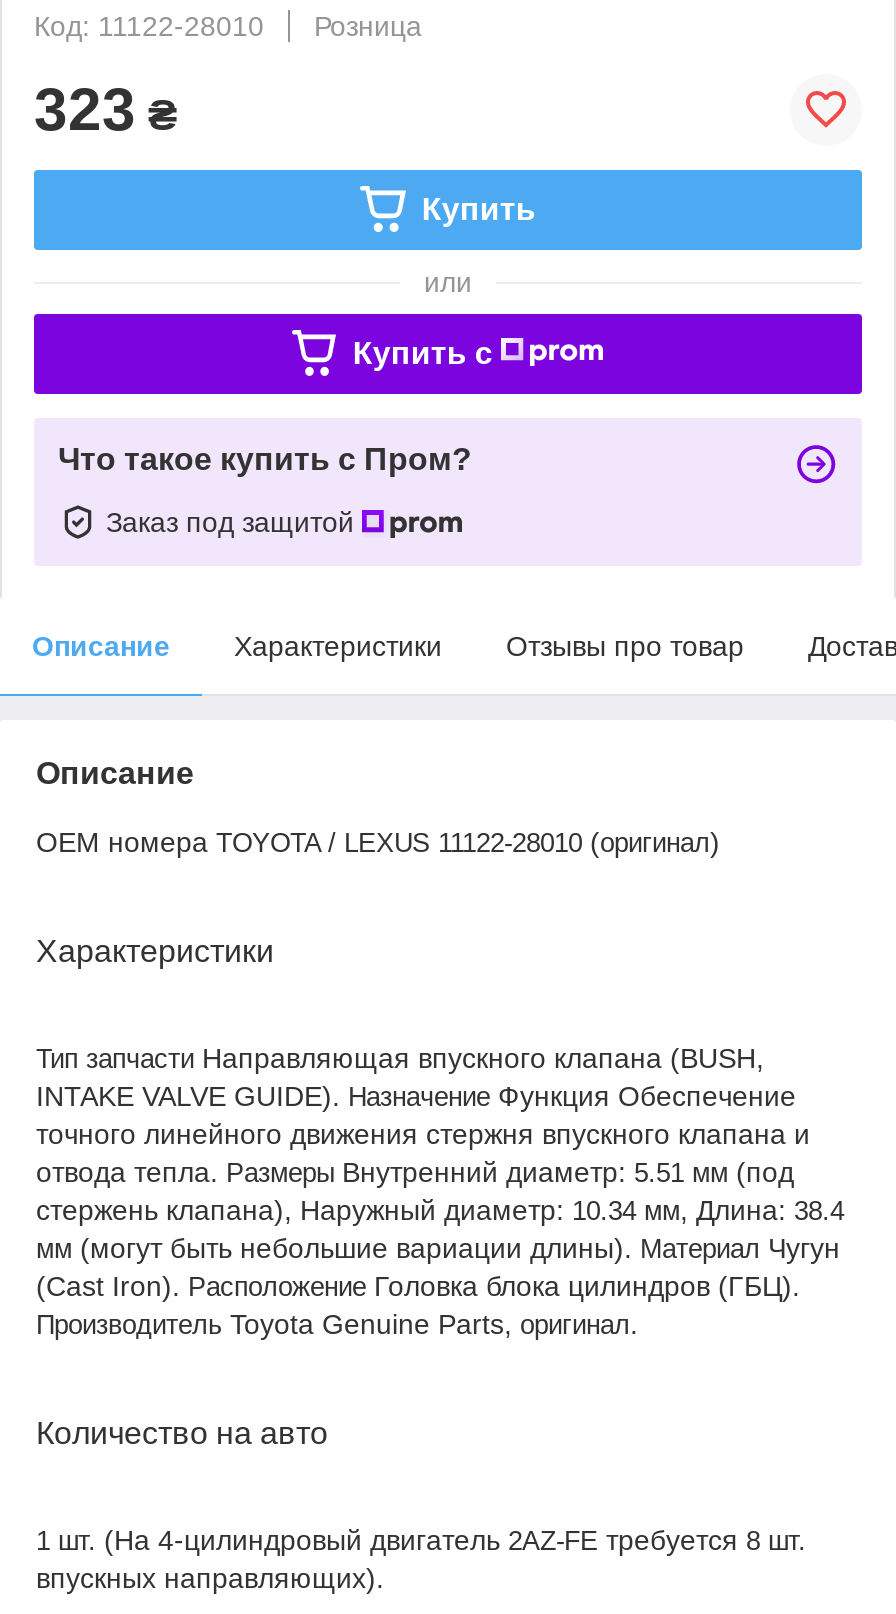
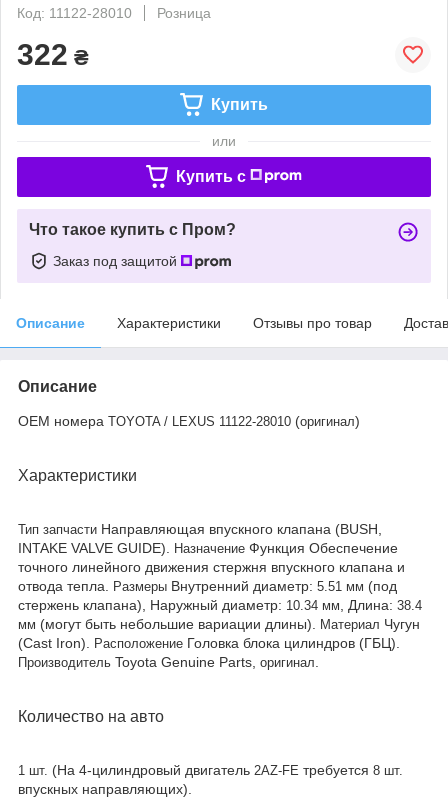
[34,76,178,142] 323 ₴ -> [17,38,89,71] 322 ₴

